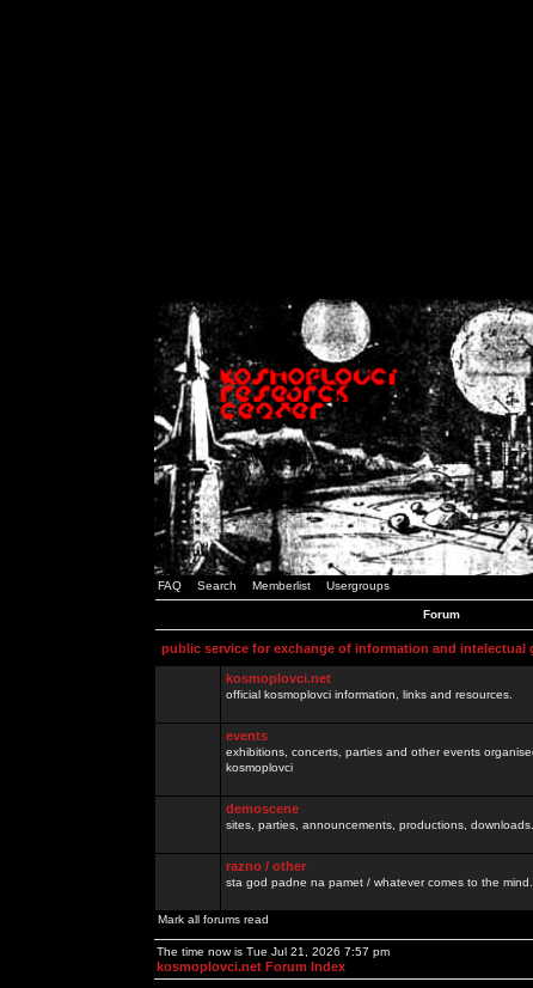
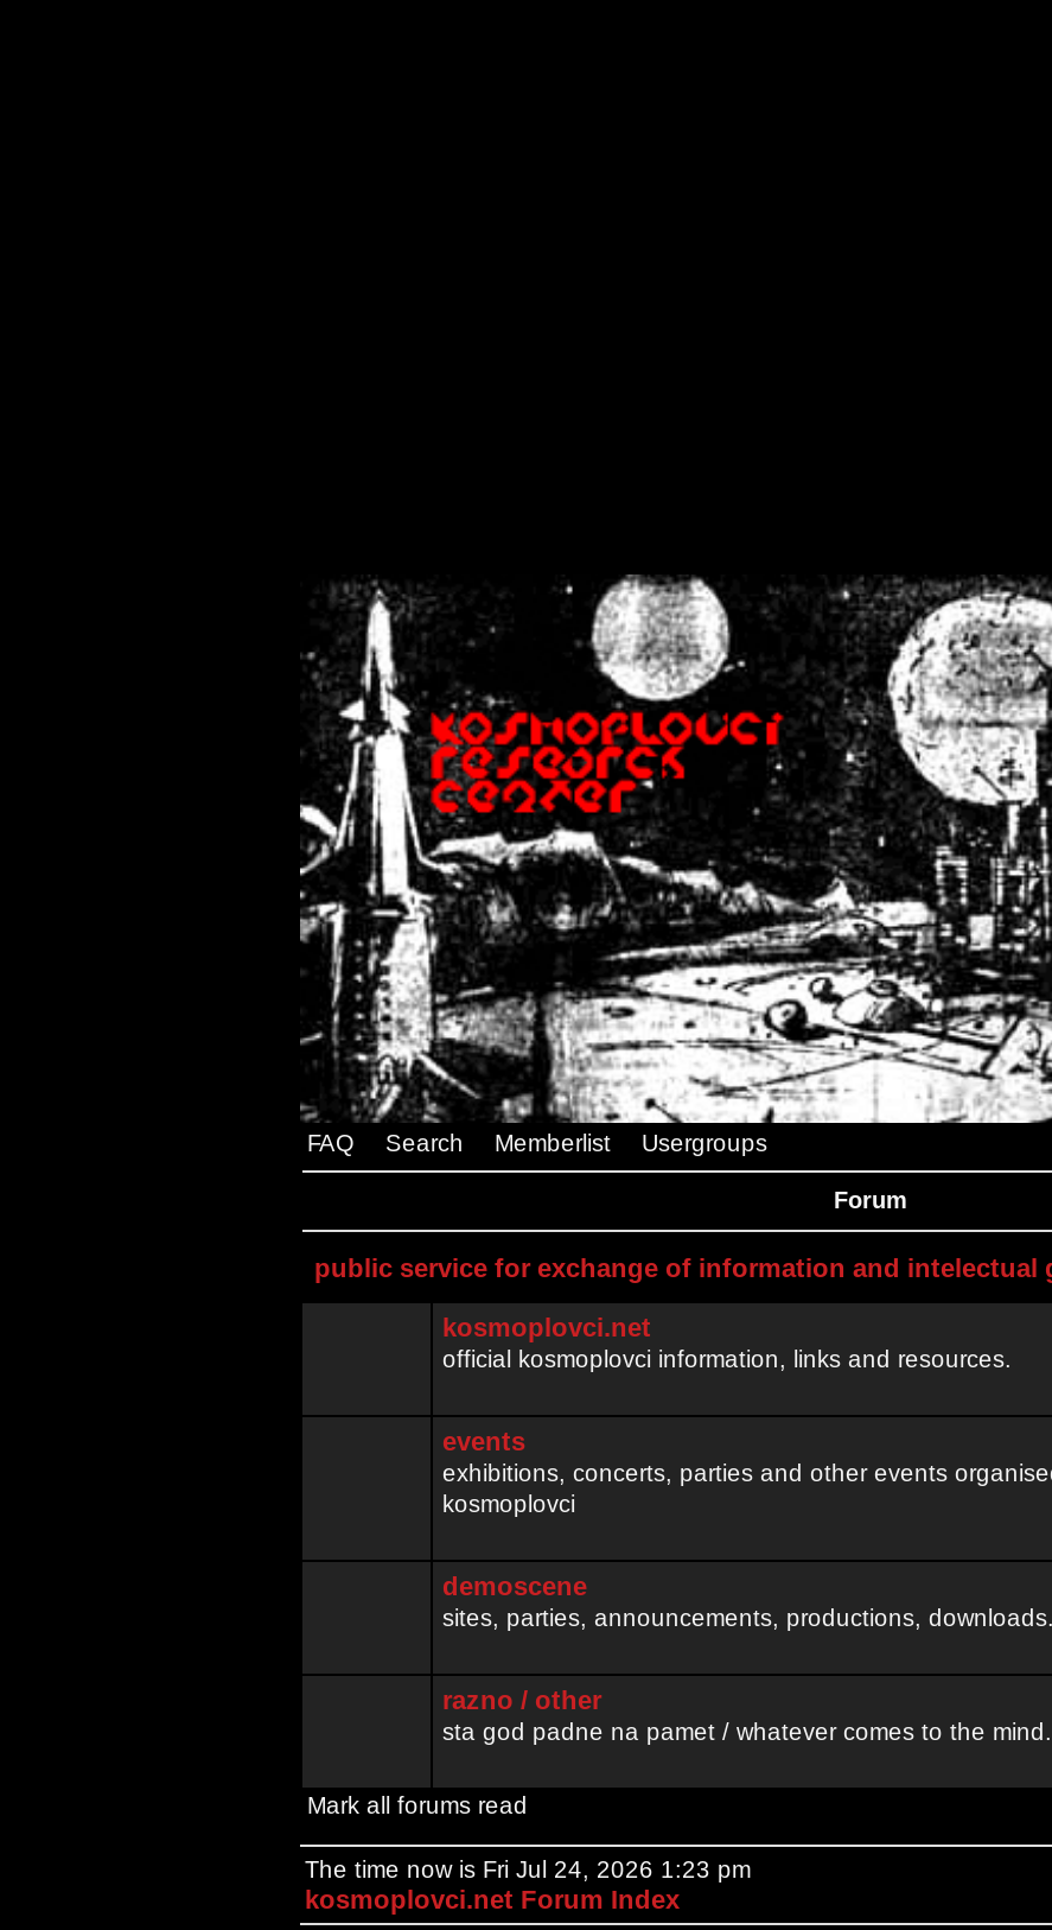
[157,945,390,958] The time now is Tue Jul 21, 2026 7:57 pm -> [305,1856,751,1883] The time now is Fri Jul 24, 2026 1:23 pm

